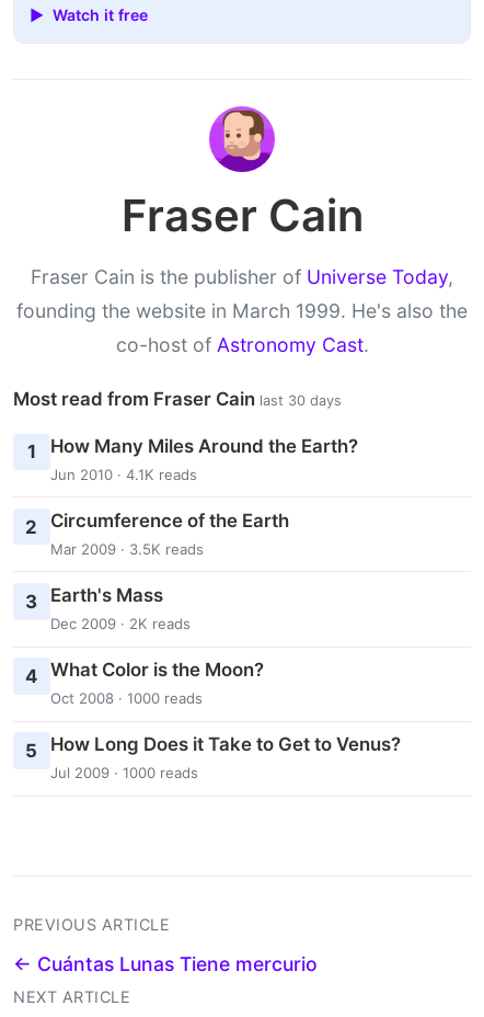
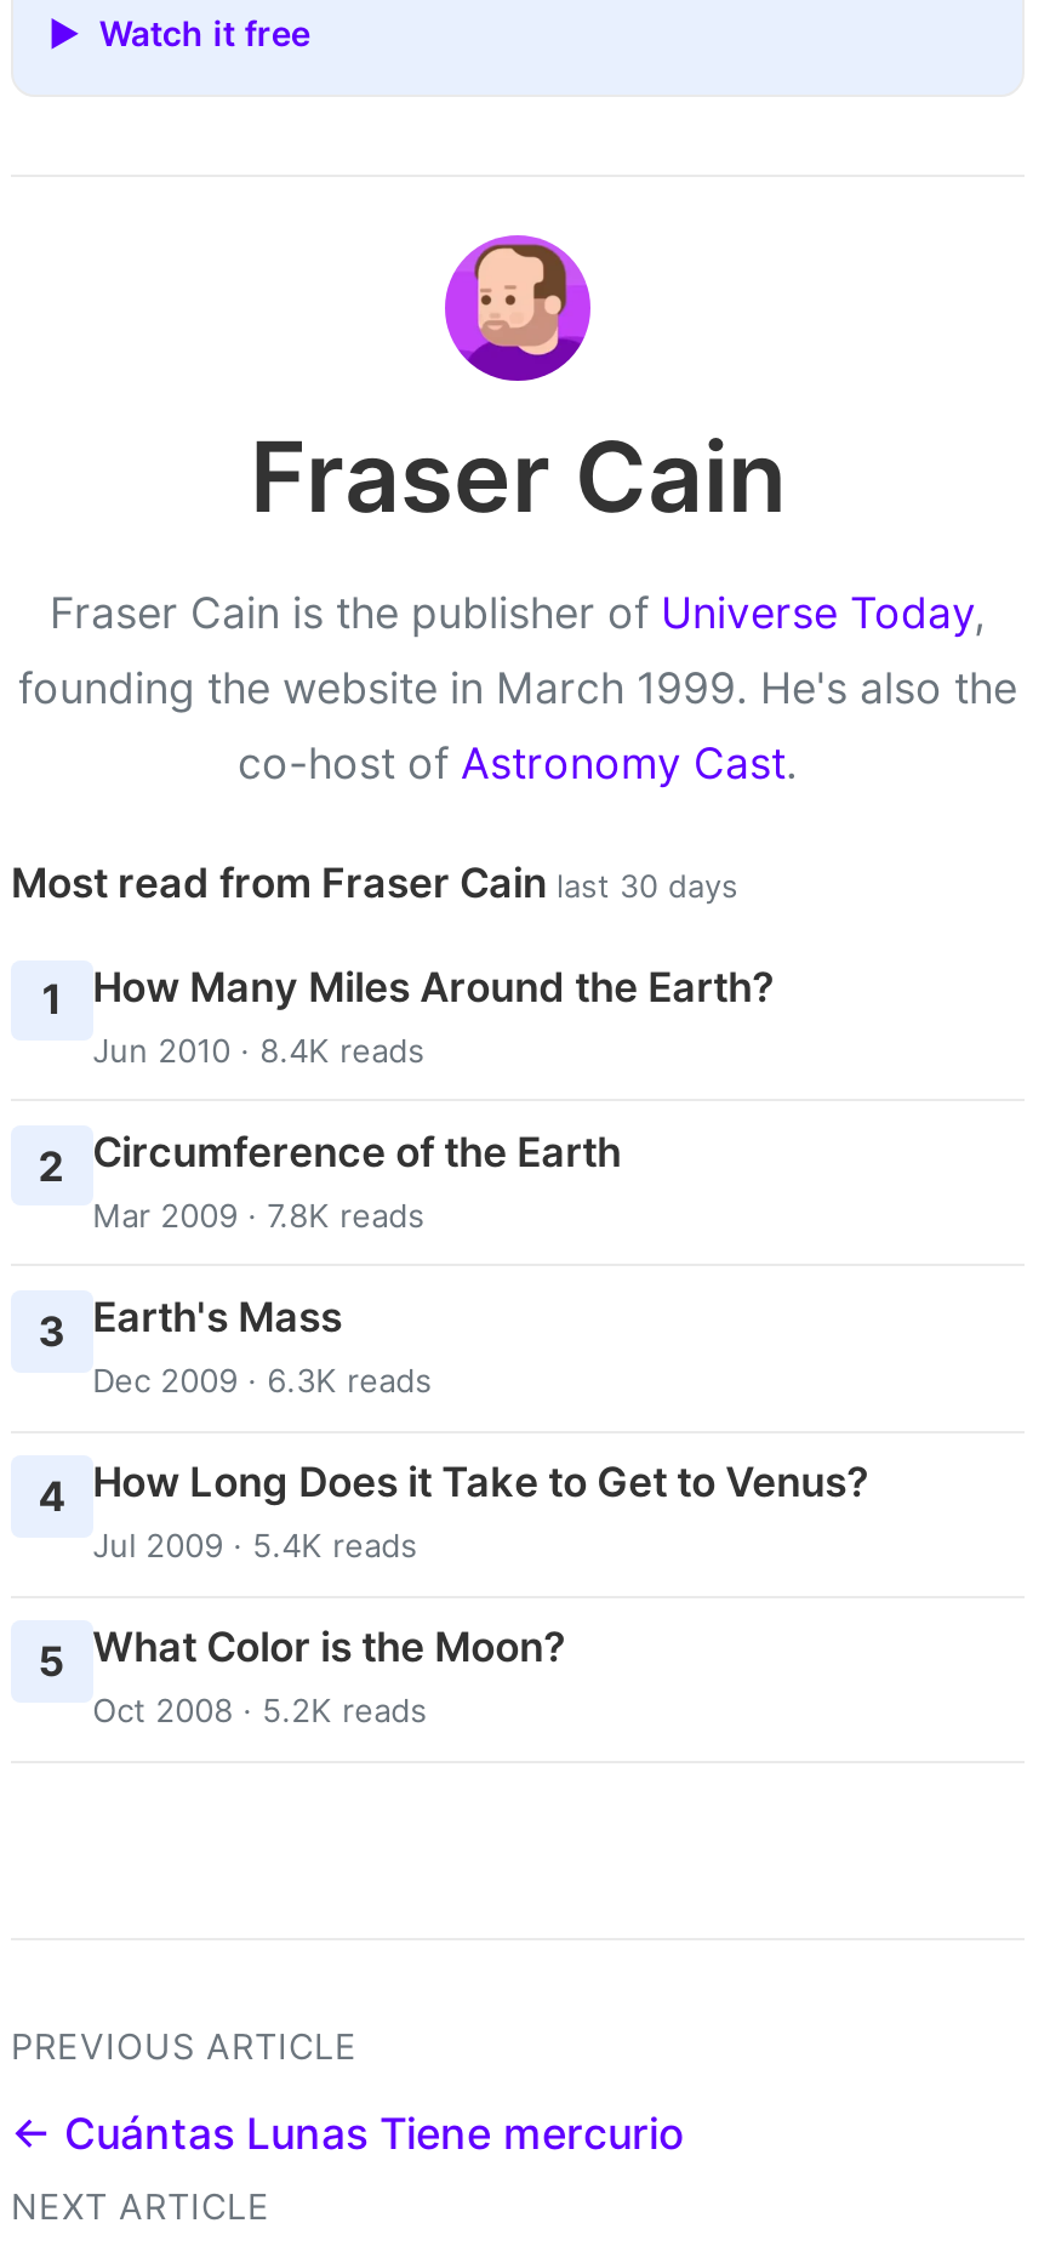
[50,465,197,483] Jun 2010 · 4.1K reads -> [92,1030,425,1068] Jun 2010 · 8.4K reads
[50,540,203,557] Mar 2009 · 3.5K reads -> [92,1195,425,1234] Mar 2009 · 7.8K reads
[50,615,190,632] Dec 2009 · 2K reads -> [92,1360,432,1399] Dec 2009 · 6.3K reads
[26,659,263,707] 4 What Color is the Moon? | Oct 2008 · 1000 reads -> [38,1458,868,1565] 4 How Long Does it Take to Get to Venus? | Jul 2009 · 5.4K reads
[26,733,400,782] 5 How Long Does it Take to Get to Venus? | Jul 2009 · 1000 reads -> [38,1623,565,1730] 5 What Color is the Moon? | Oct 2008 · 5.2K reads

